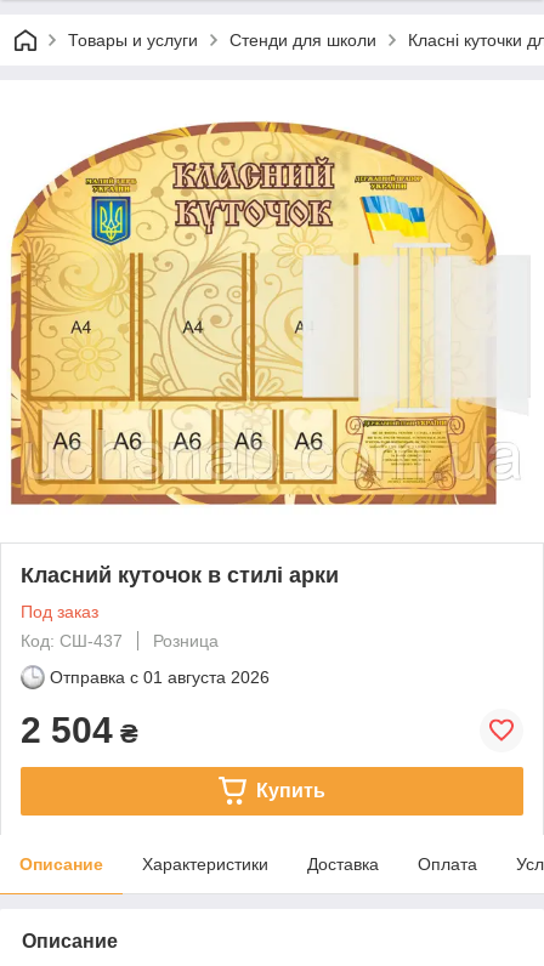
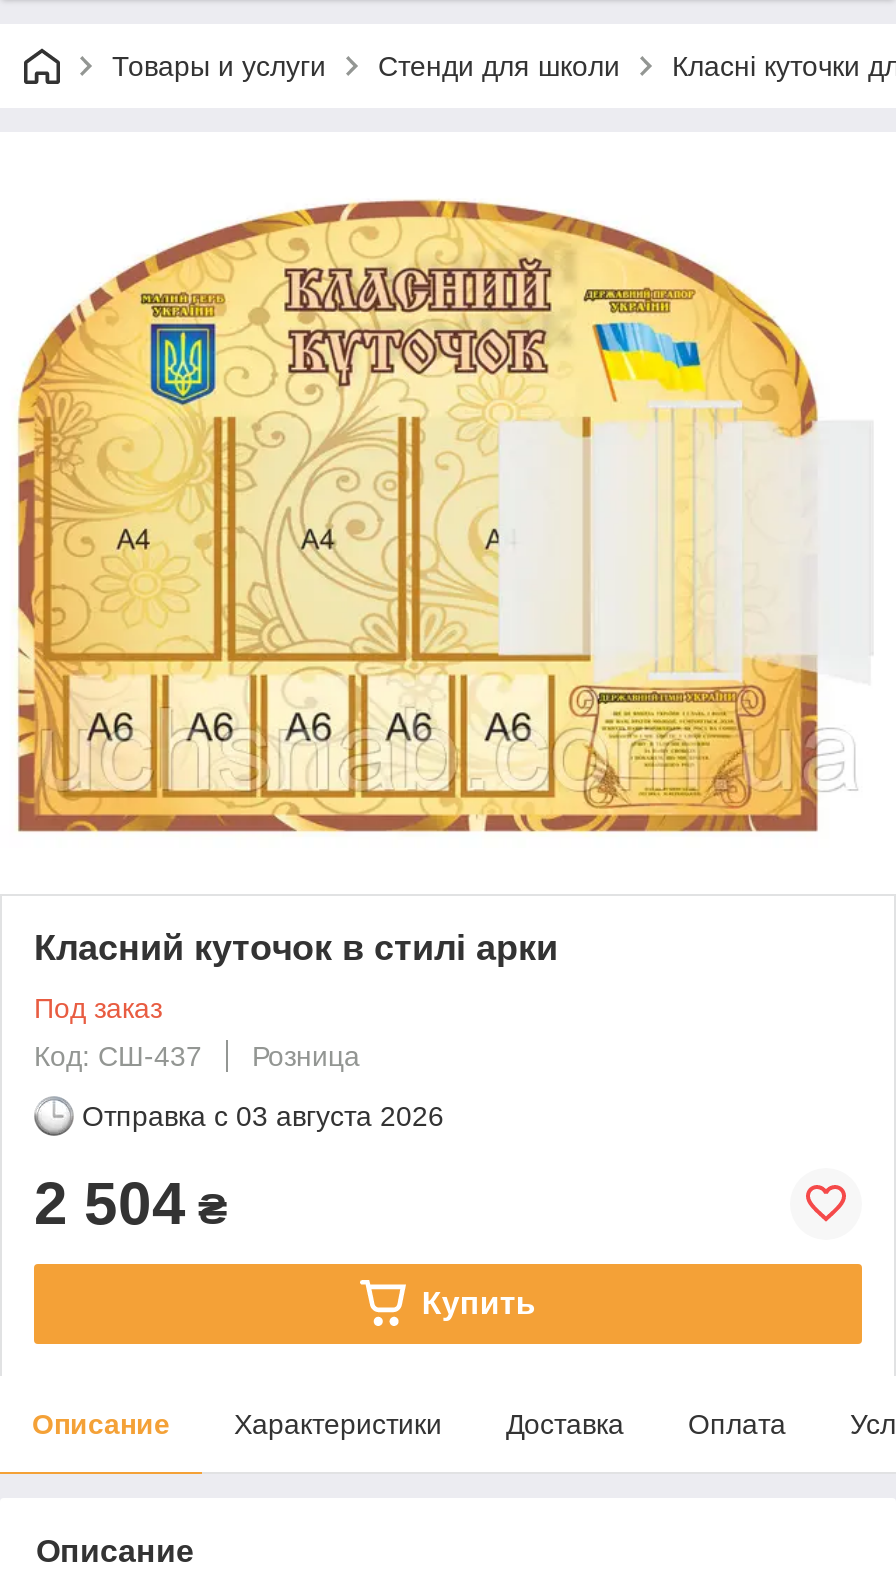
[50,667,270,687] Отправка с 01 августа 2026 -> [82,1100,444,1132] Отправка с 03 августа 2026

